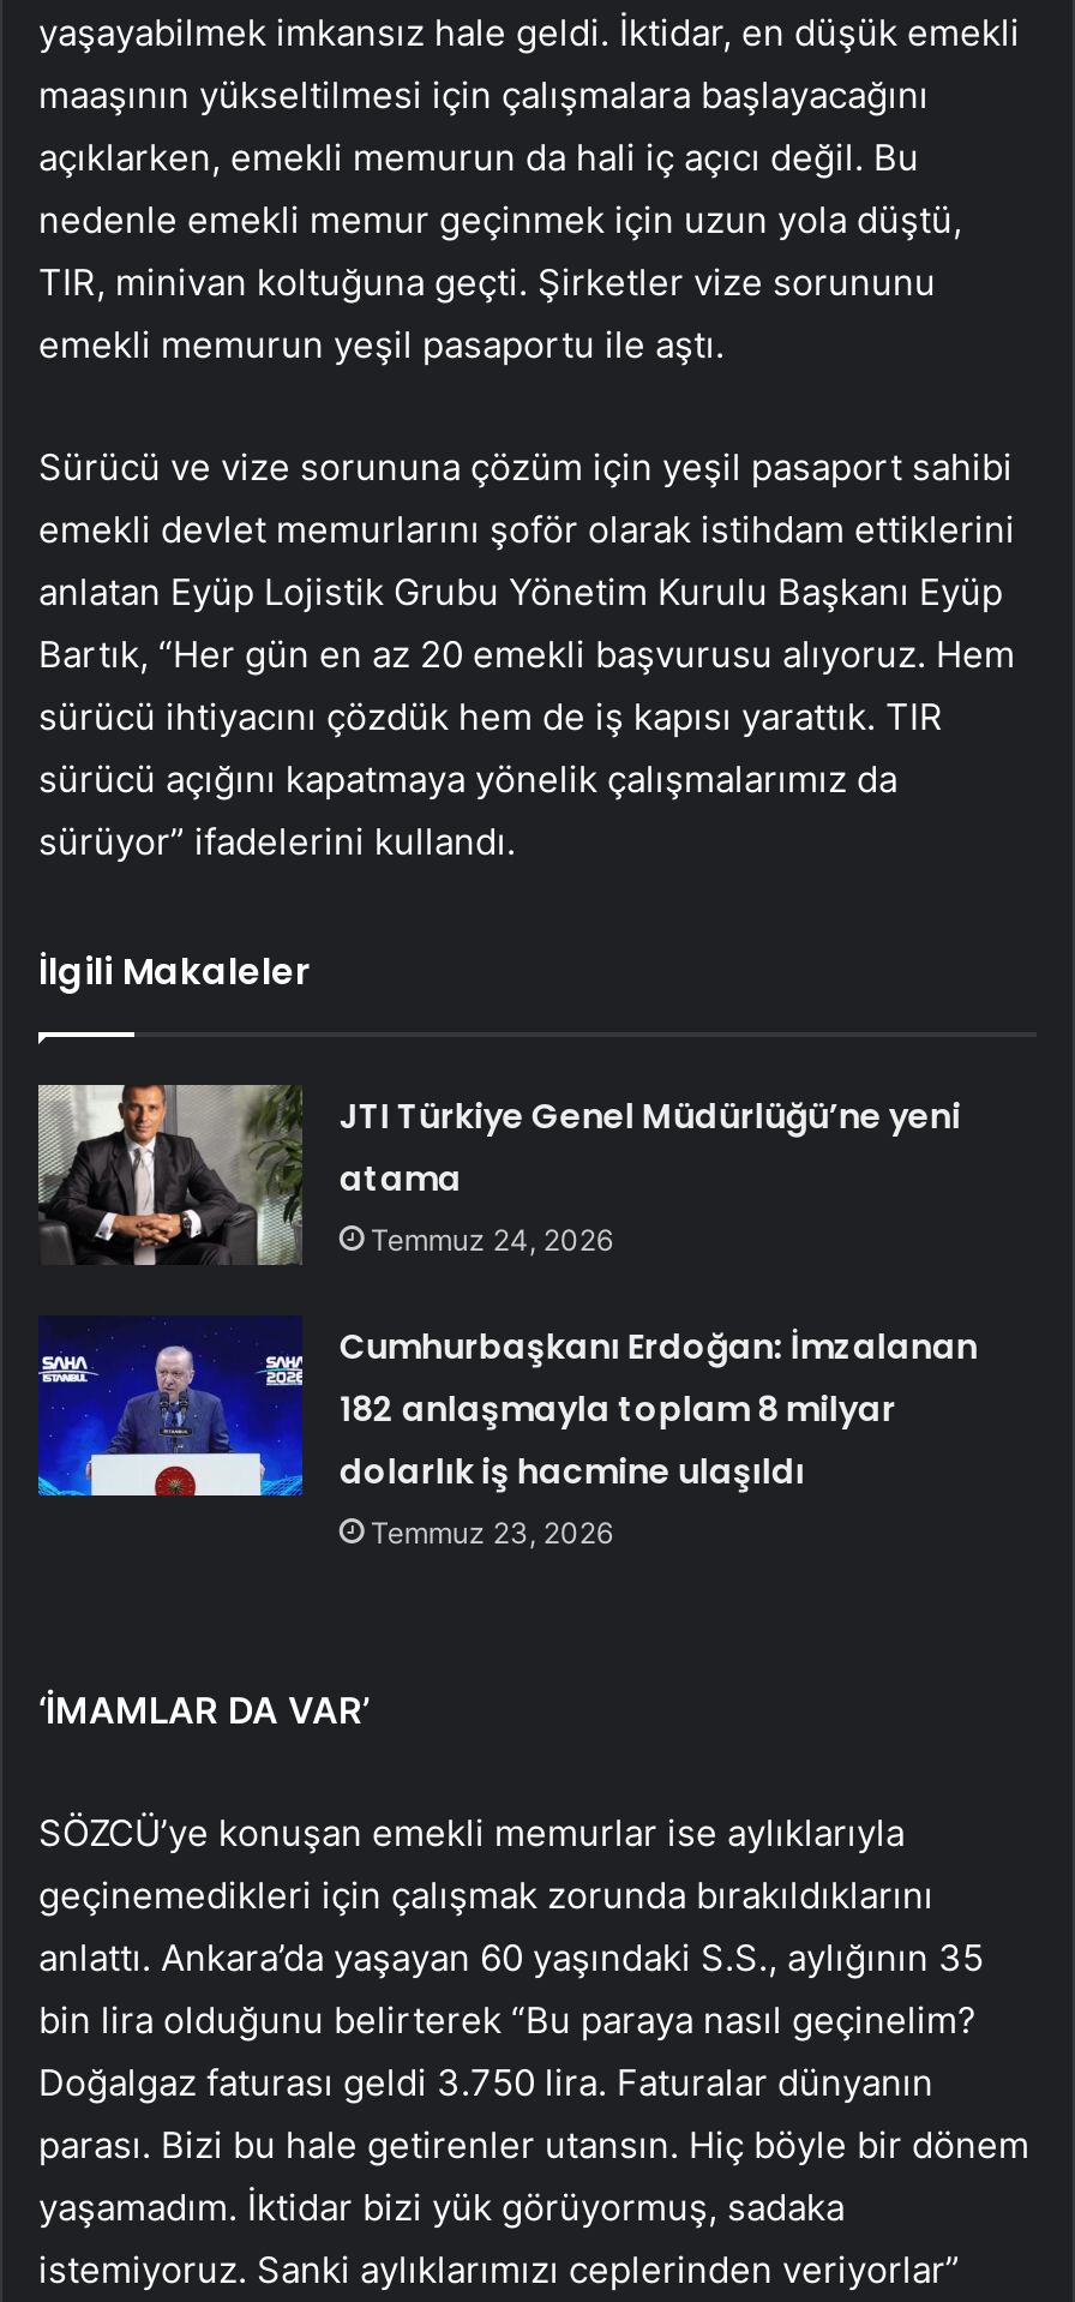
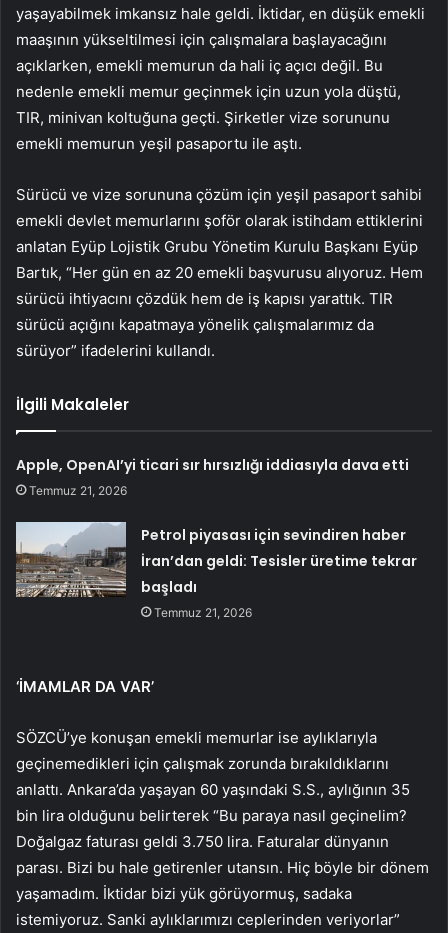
[339,1092,961,1258] JTI Türkiye Genel Müdürlüğü’ne yeni | atama | Temmuz 24, 2026 -> [16,455,409,498] Apple, OpenAI’yi ticari sır hırsızlığı iddiasıyla dava etti | Temmuz 21, 2026
[36,1315,977,1551] [image] | Cumhurbaşkanı Erdoğan: İmzalanan | 182 anlaşmayla toplam 8 milyar | dolarlık iş hacmine ulaşıldı | Temmuz 23, 2026 -> [15,521,417,620] [image] | Petrol piyasası için sevindiren haber | İran’dan geldi: Tesisler üretime tekrar | başladı | Temmuz 21, 2026

